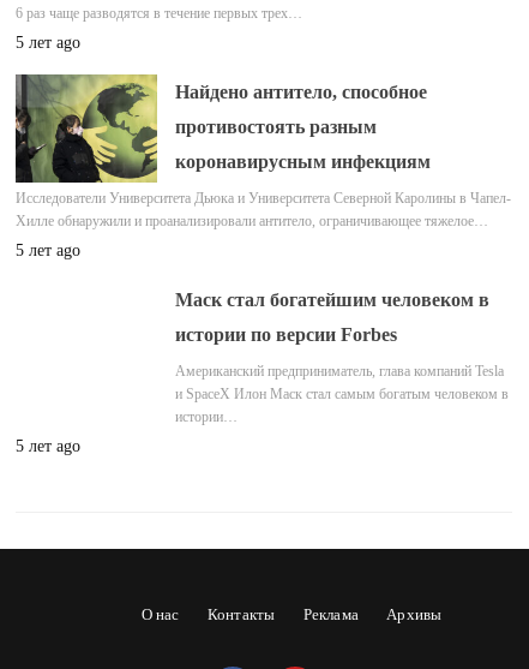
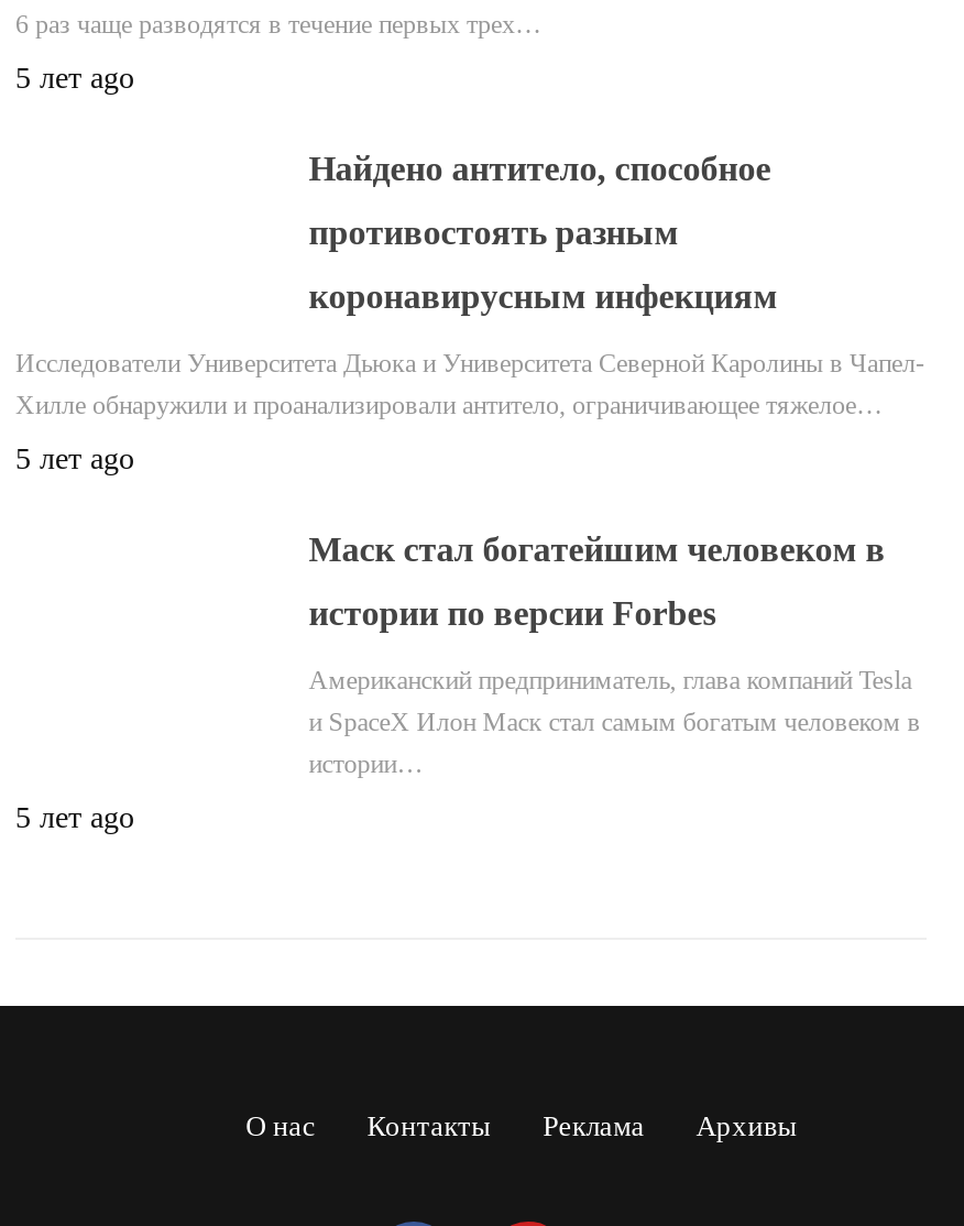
[14,73,158,184] [image] -> none

